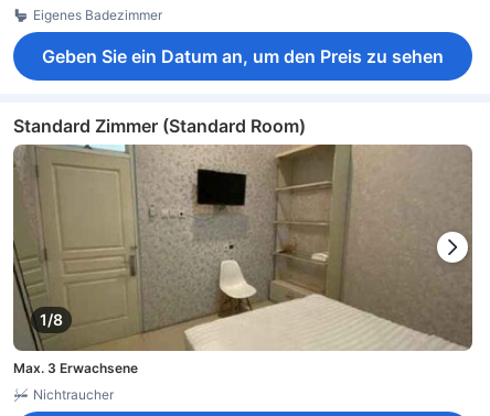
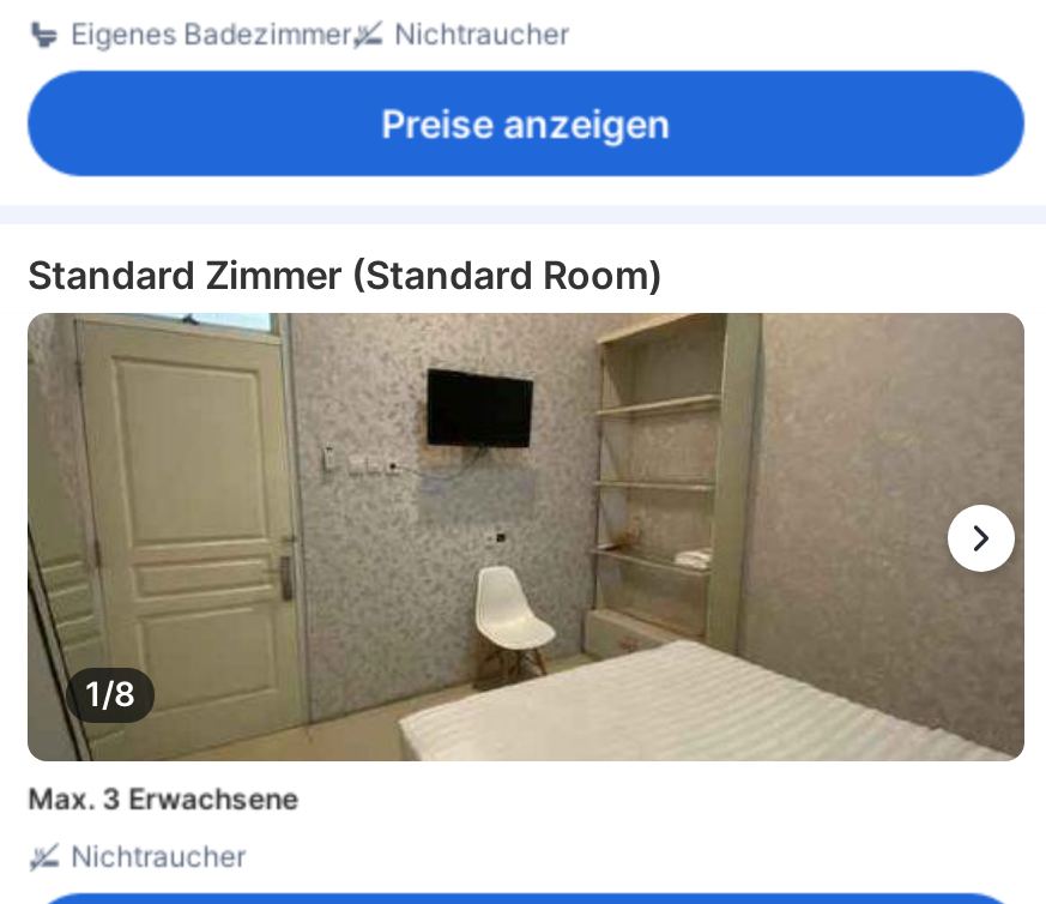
[42,45,444,68] Geben Sie ein Datum an, um den Preis zu sehen -> [381,15,671,147] Nichtraucher | Preise anzeigen

